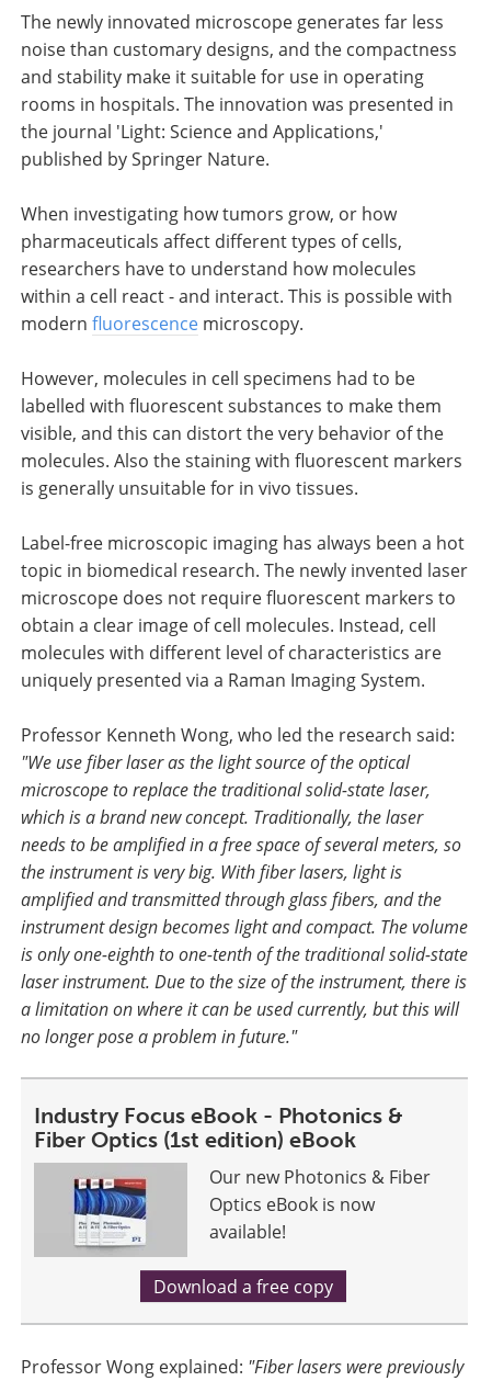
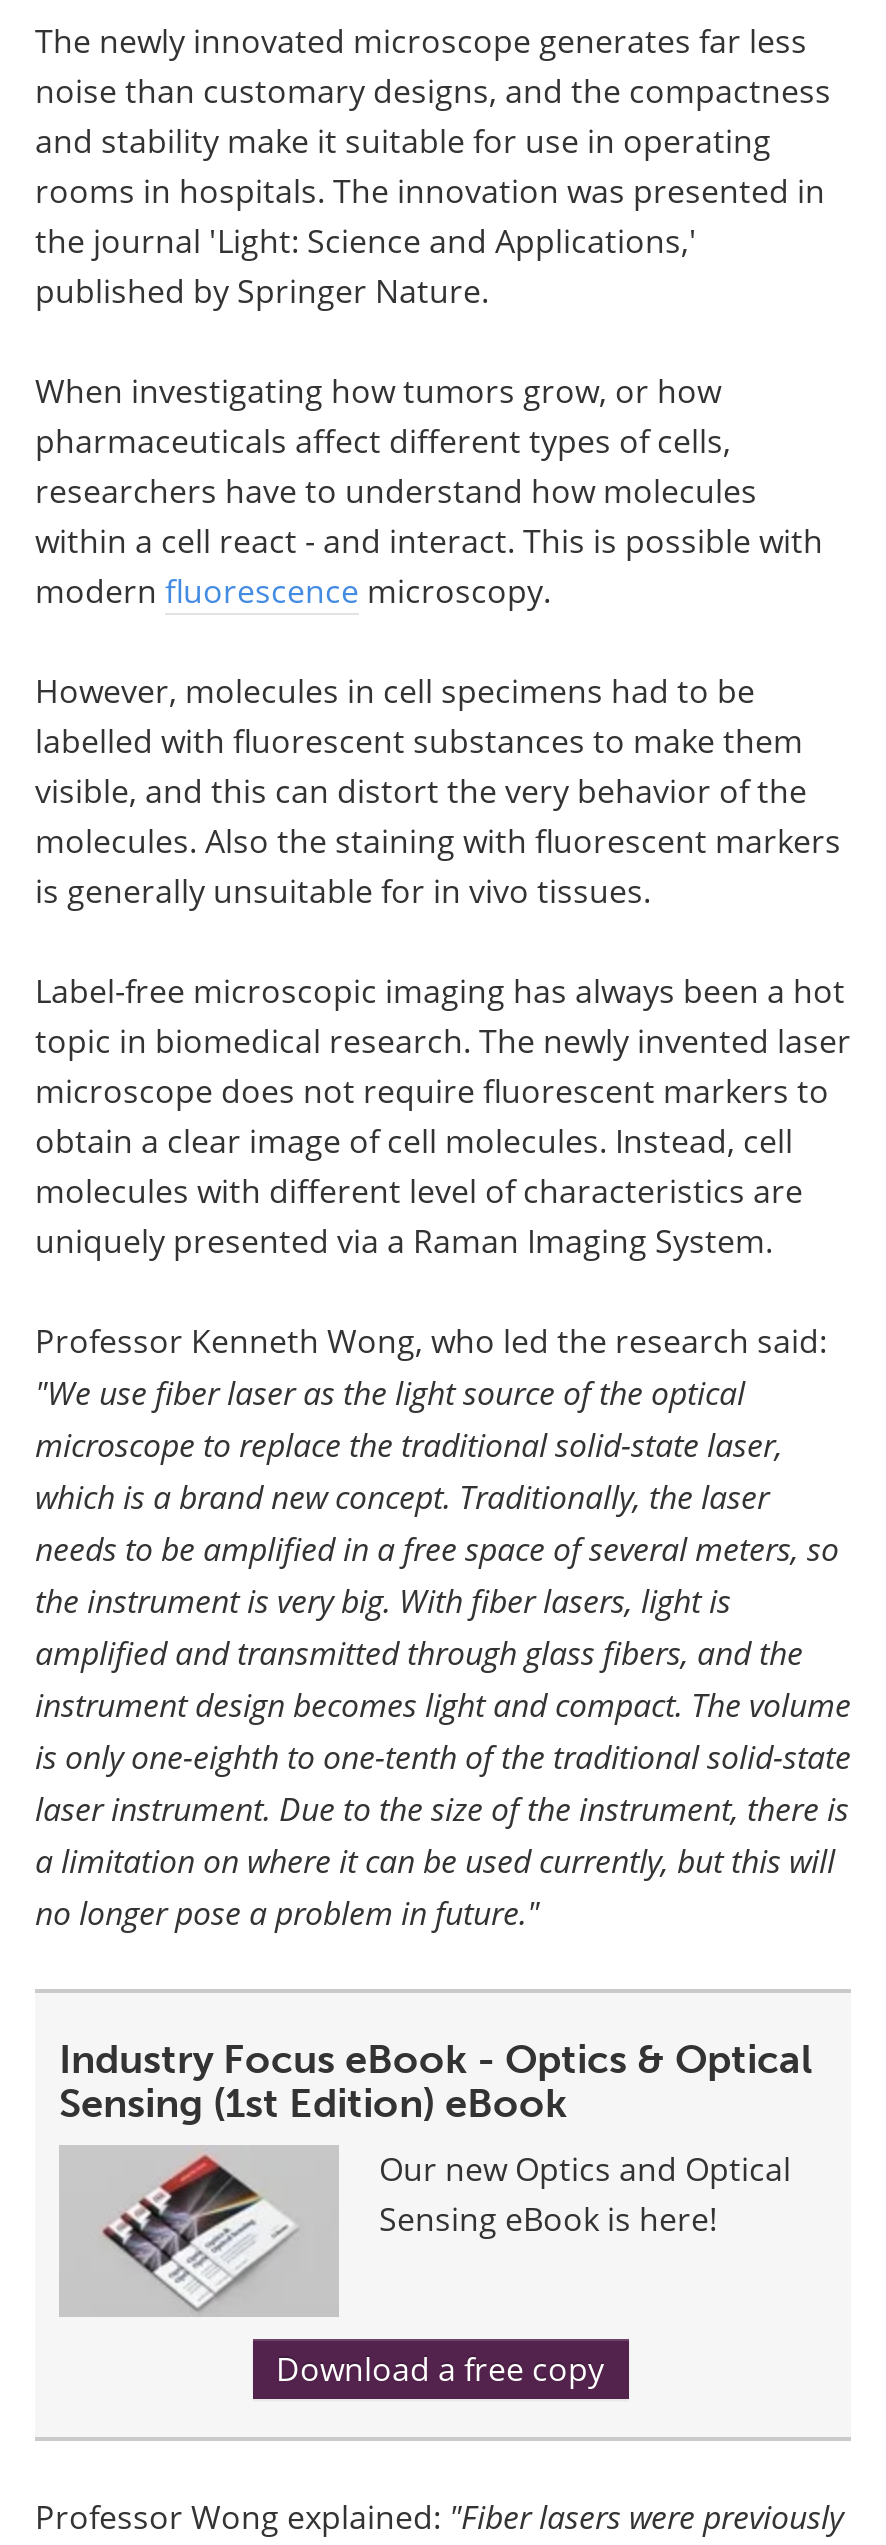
[34,1102,431,1250] [image] | Industry Focus eBook - Photonics & | Fiber Optics (1st edition) eBook | Our new Photonics & Fiber | Optics eBook is now | available! -> [59,2035,813,2305] [image] | Industry Focus eBook - Optics & Optical | Sensing (1st Edition) eBook | Our new Optics and Optical | Sensing eBook is here!

